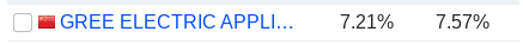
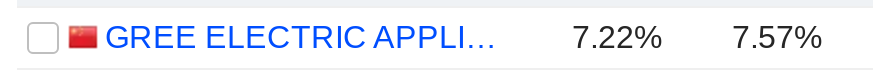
[339,12,393,32] 7.21% -> [572,20,662,54] 7.22%

